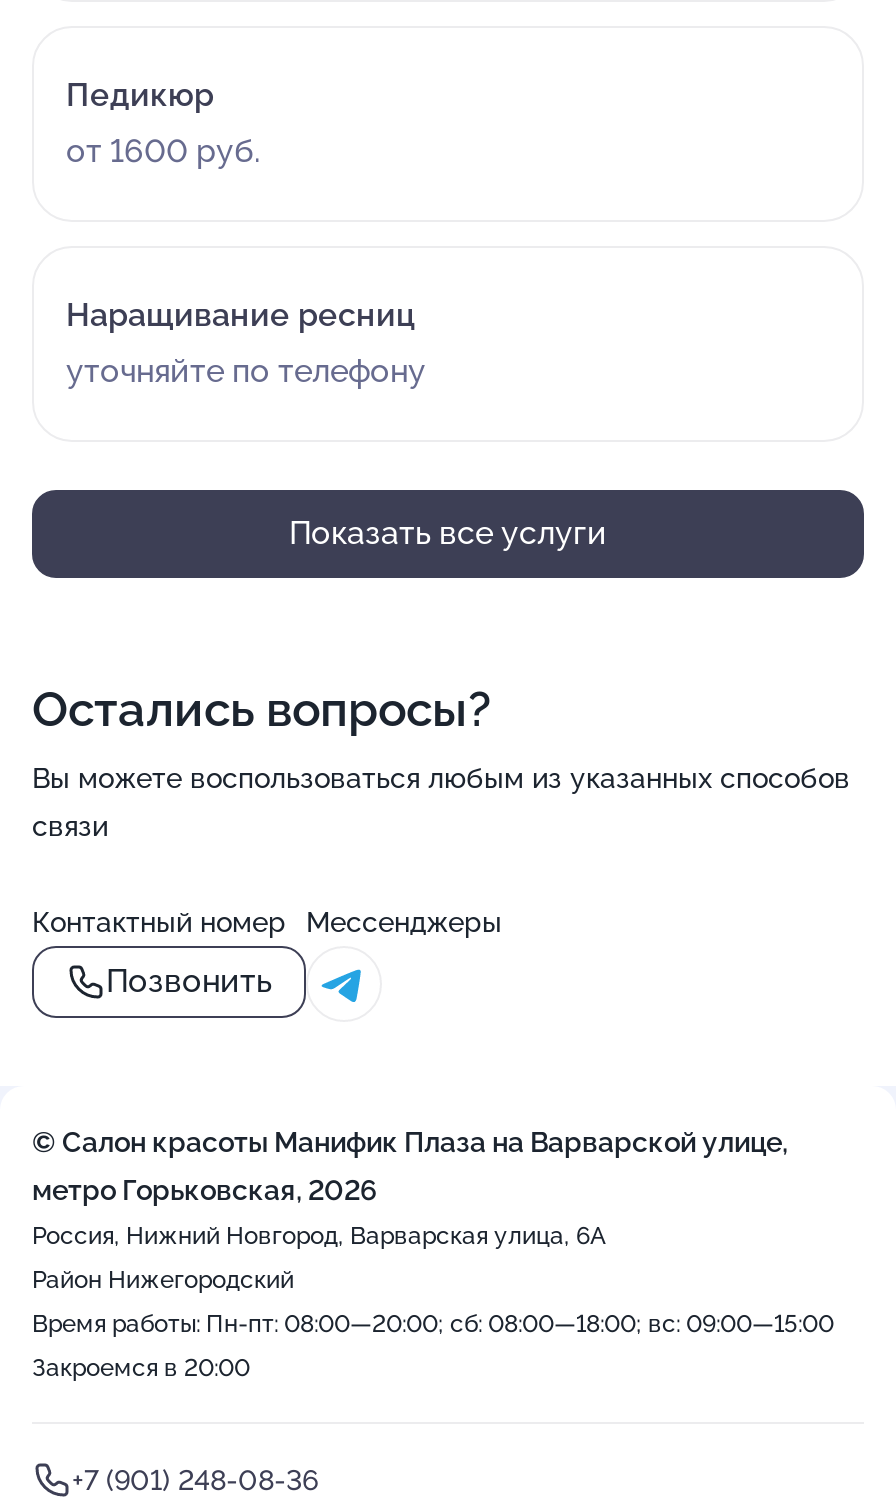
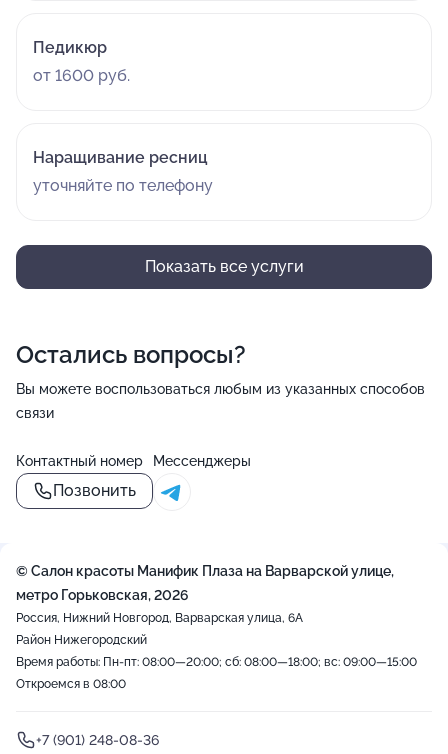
[32,1354,250,1382] Закроемся в 20:00 -> [16,677,126,691] Откроемся в 08:00

